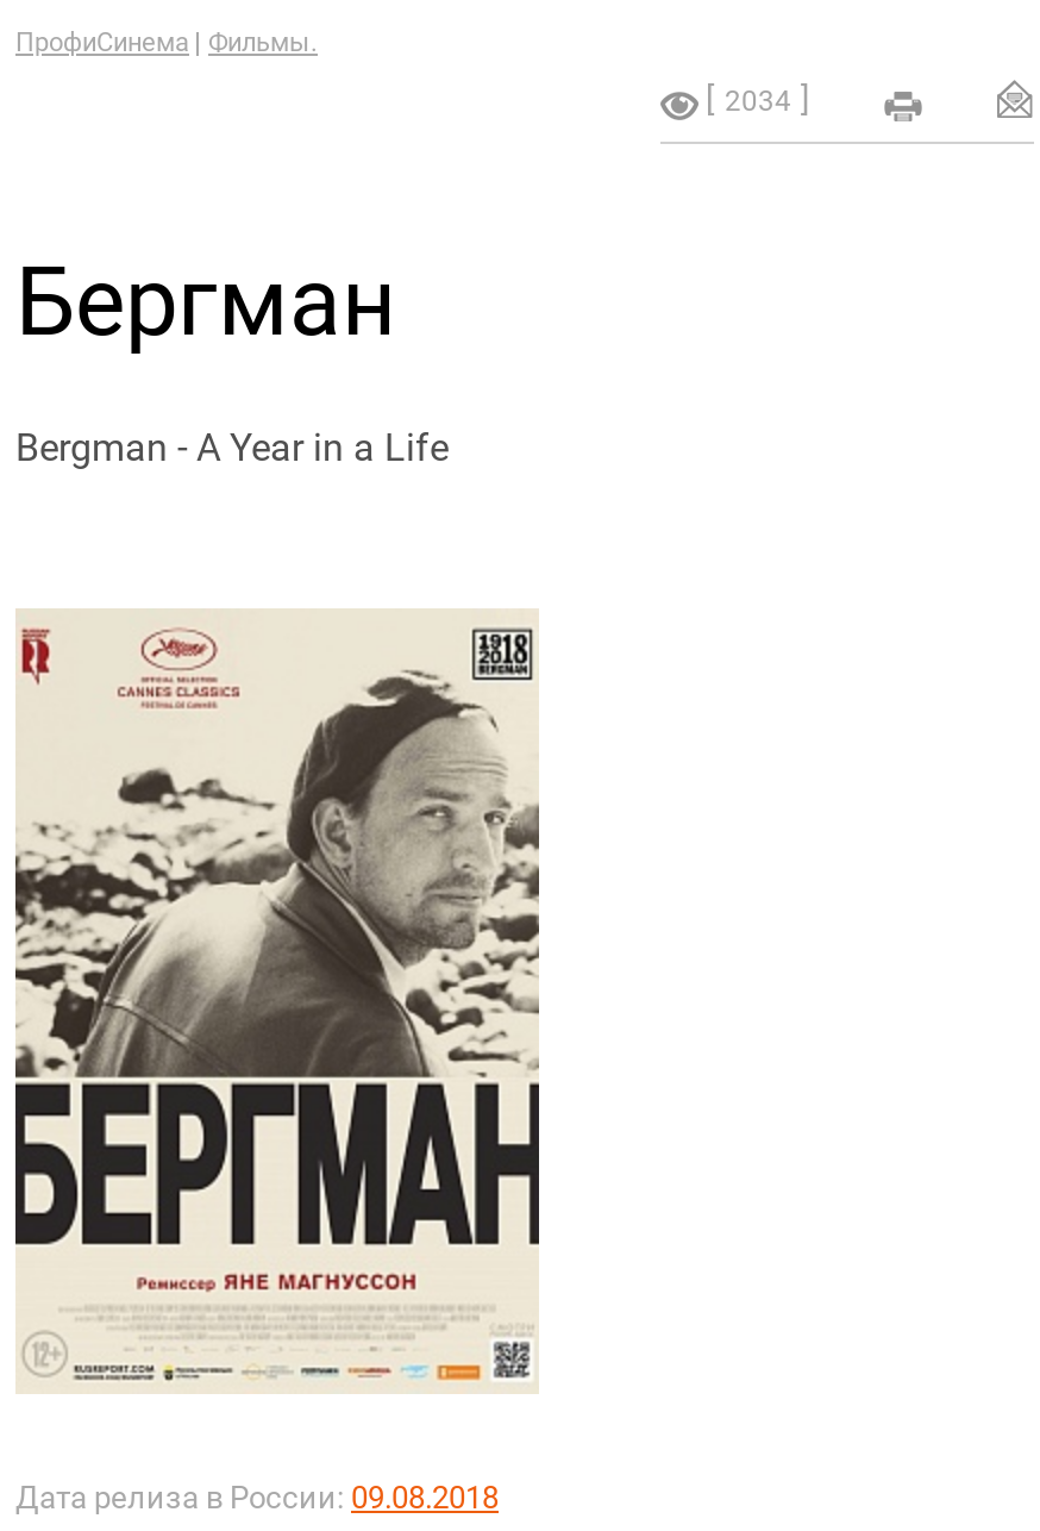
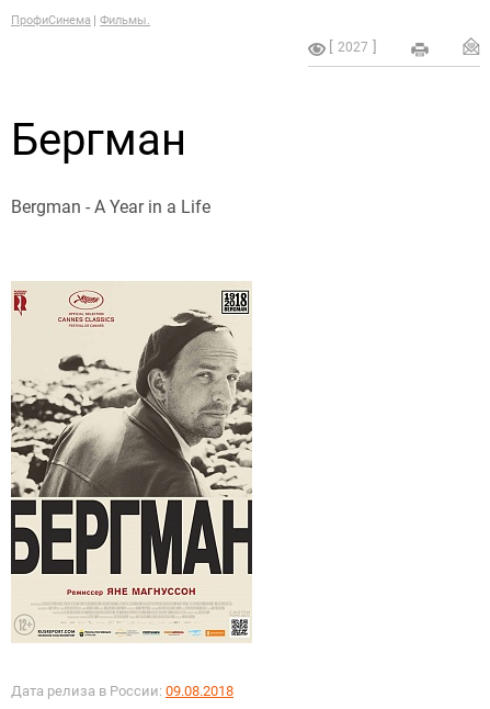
[725,85,791,118] 2034 -> [338,40,368,55] 2027

